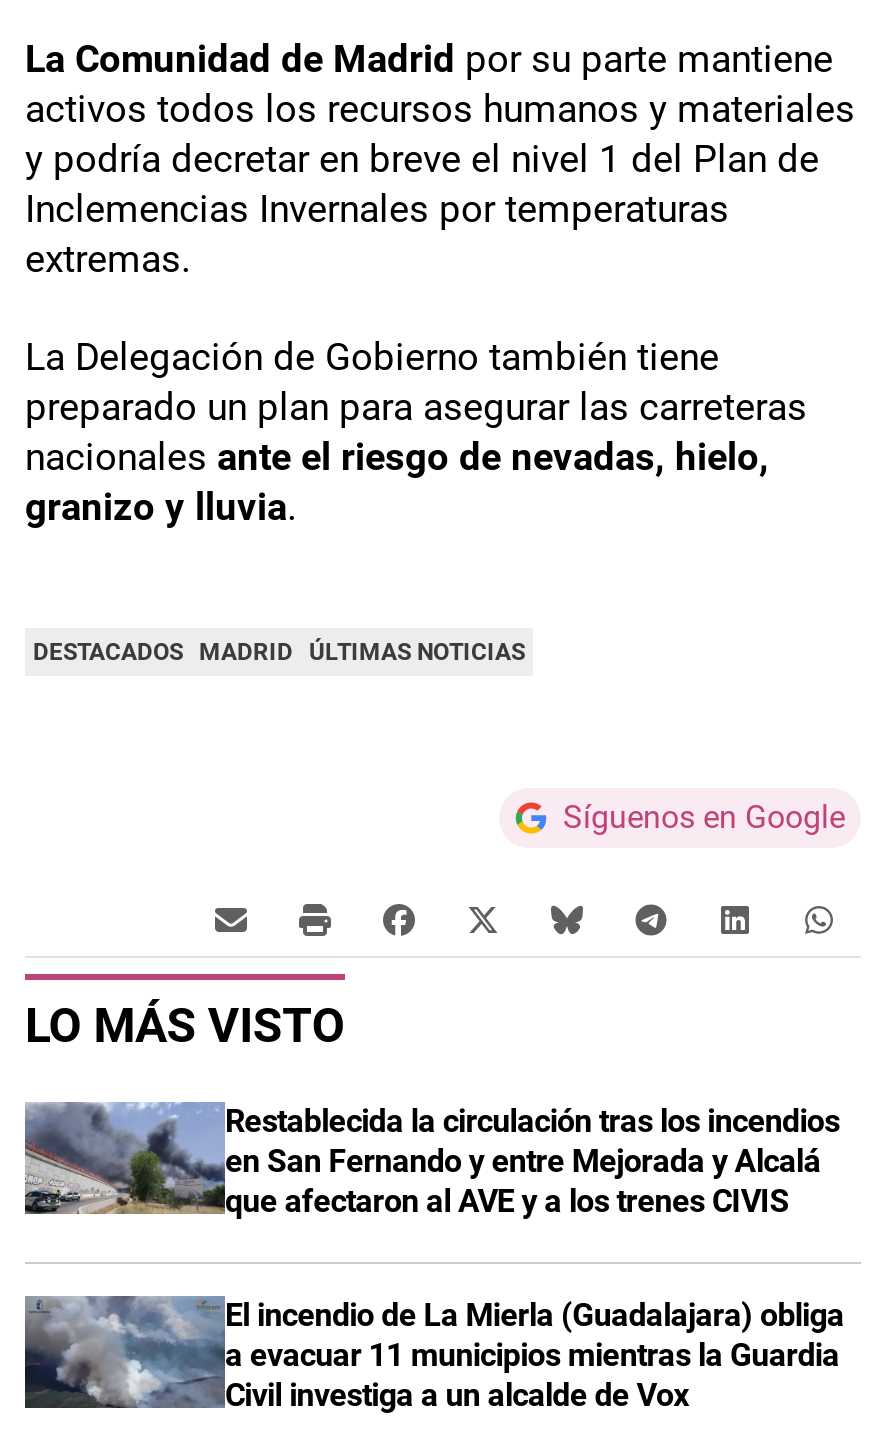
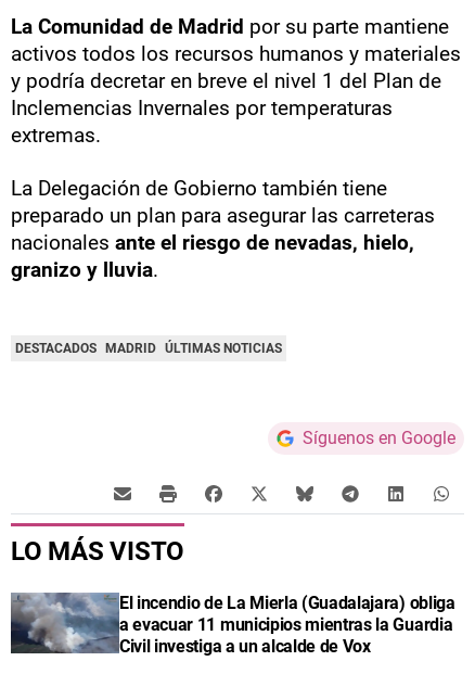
[25,1102,840,1220] [image] | Restablecida la circulación tras los incendios | en San Fernando y entre Mejorada y Alcalá | que afectaron al AVE y a los trenes CIVIS -> none

